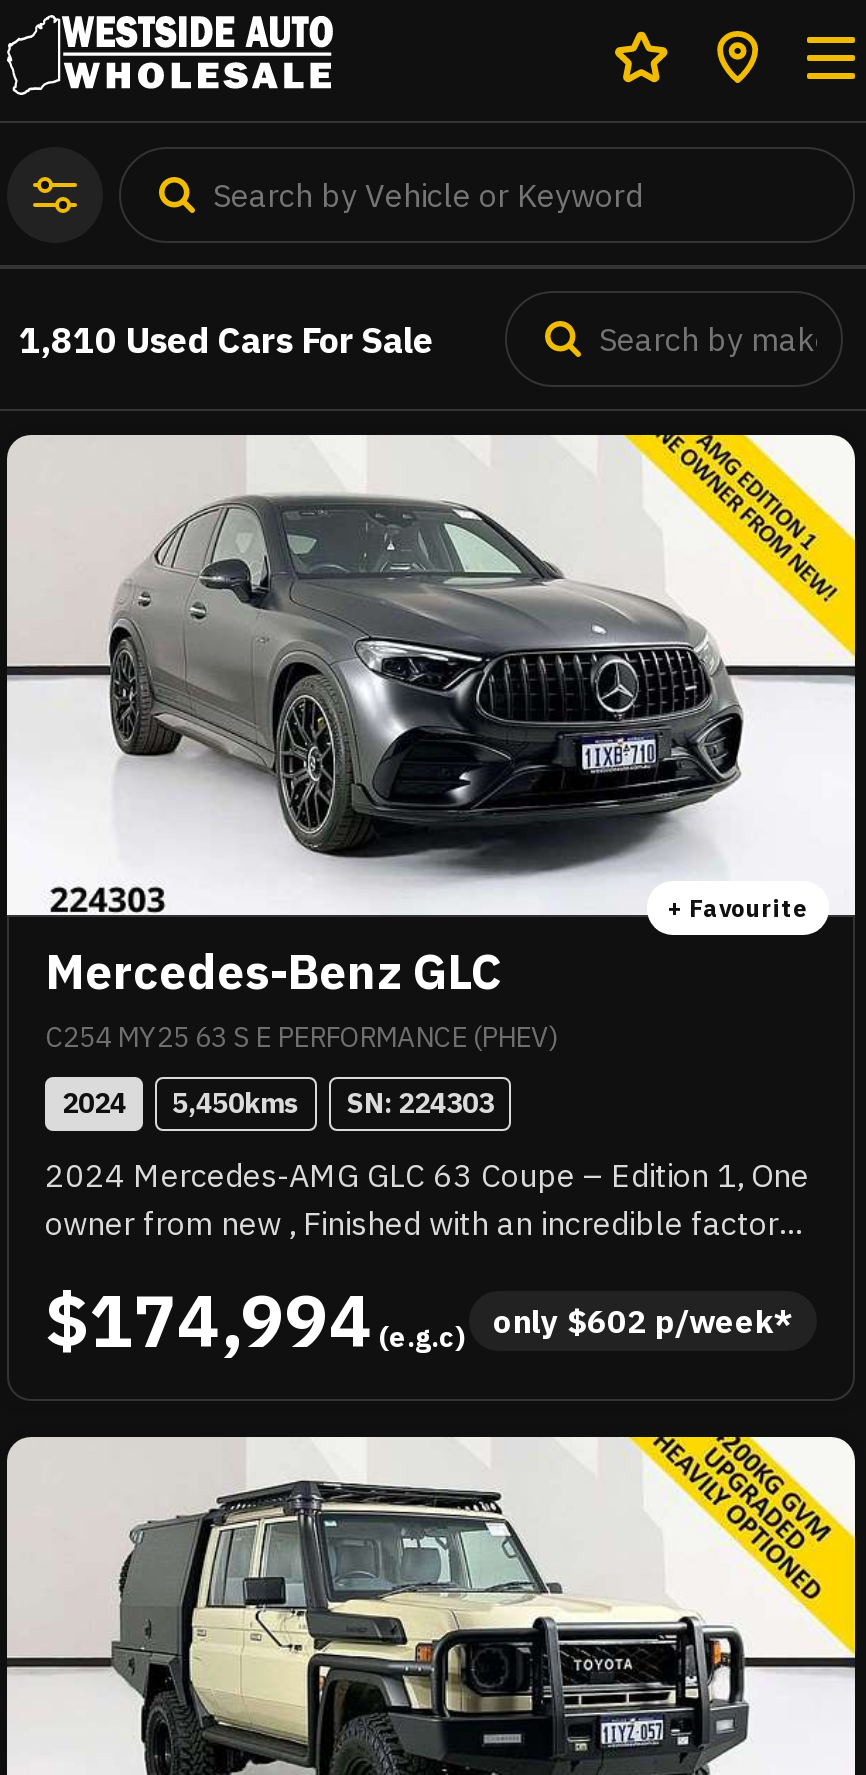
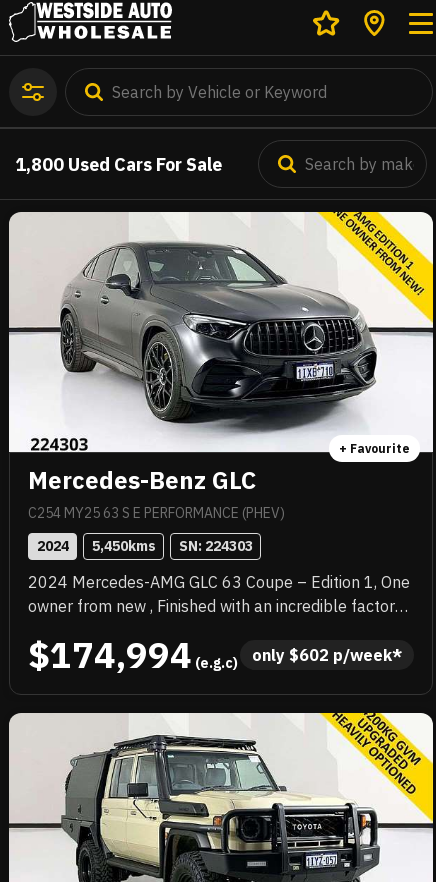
[19,316,433,362] 1,810 Used Cars For Sale -> [15,152,222,175] 1,800 Used Cars For Sale

